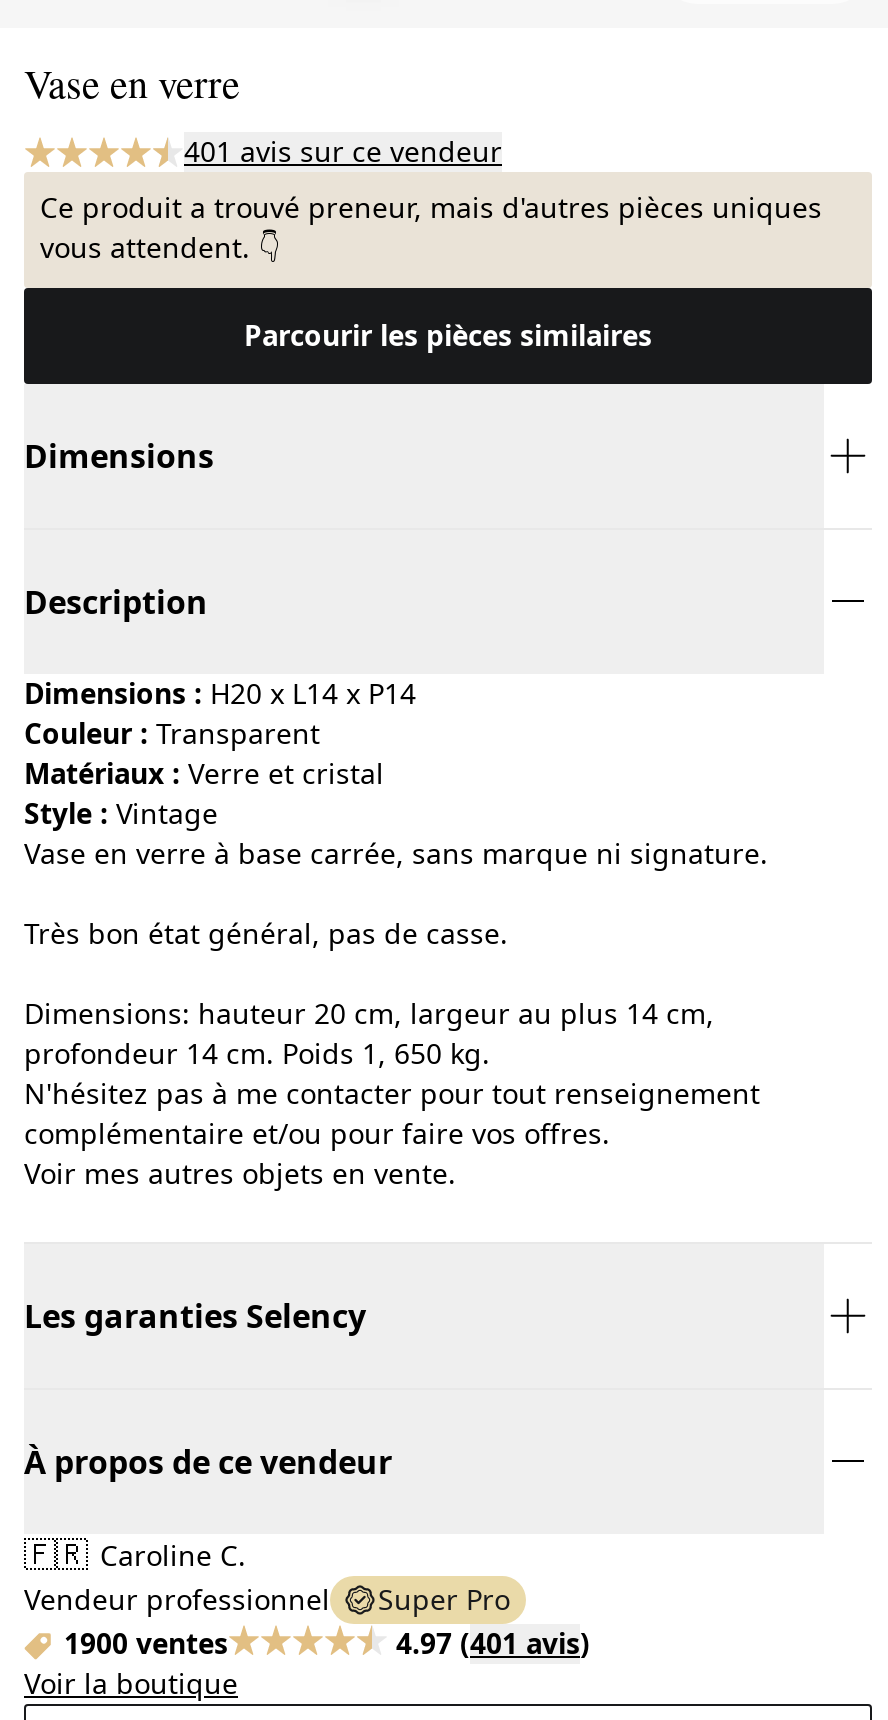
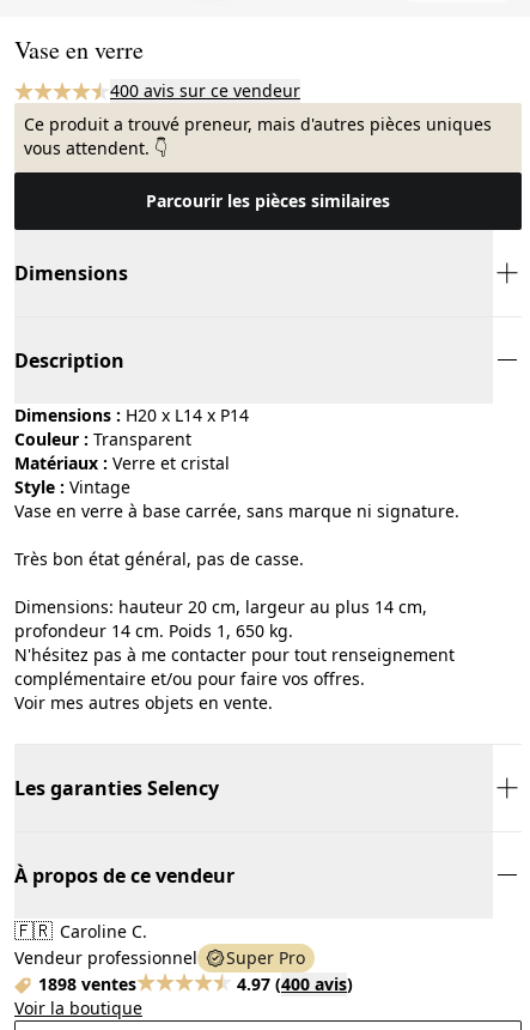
[184,132,502,170] 401 avis sur ce vendeur -> [110,79,300,102] 400 avis sur ce vendeur
[64,1624,228,1662] 1900 ventes -> [38,972,136,995] 1898 ventes
[396,1624,590,1662] 4.97 (401 avis) -> [237,972,353,995] 4.97 (400 avis)

